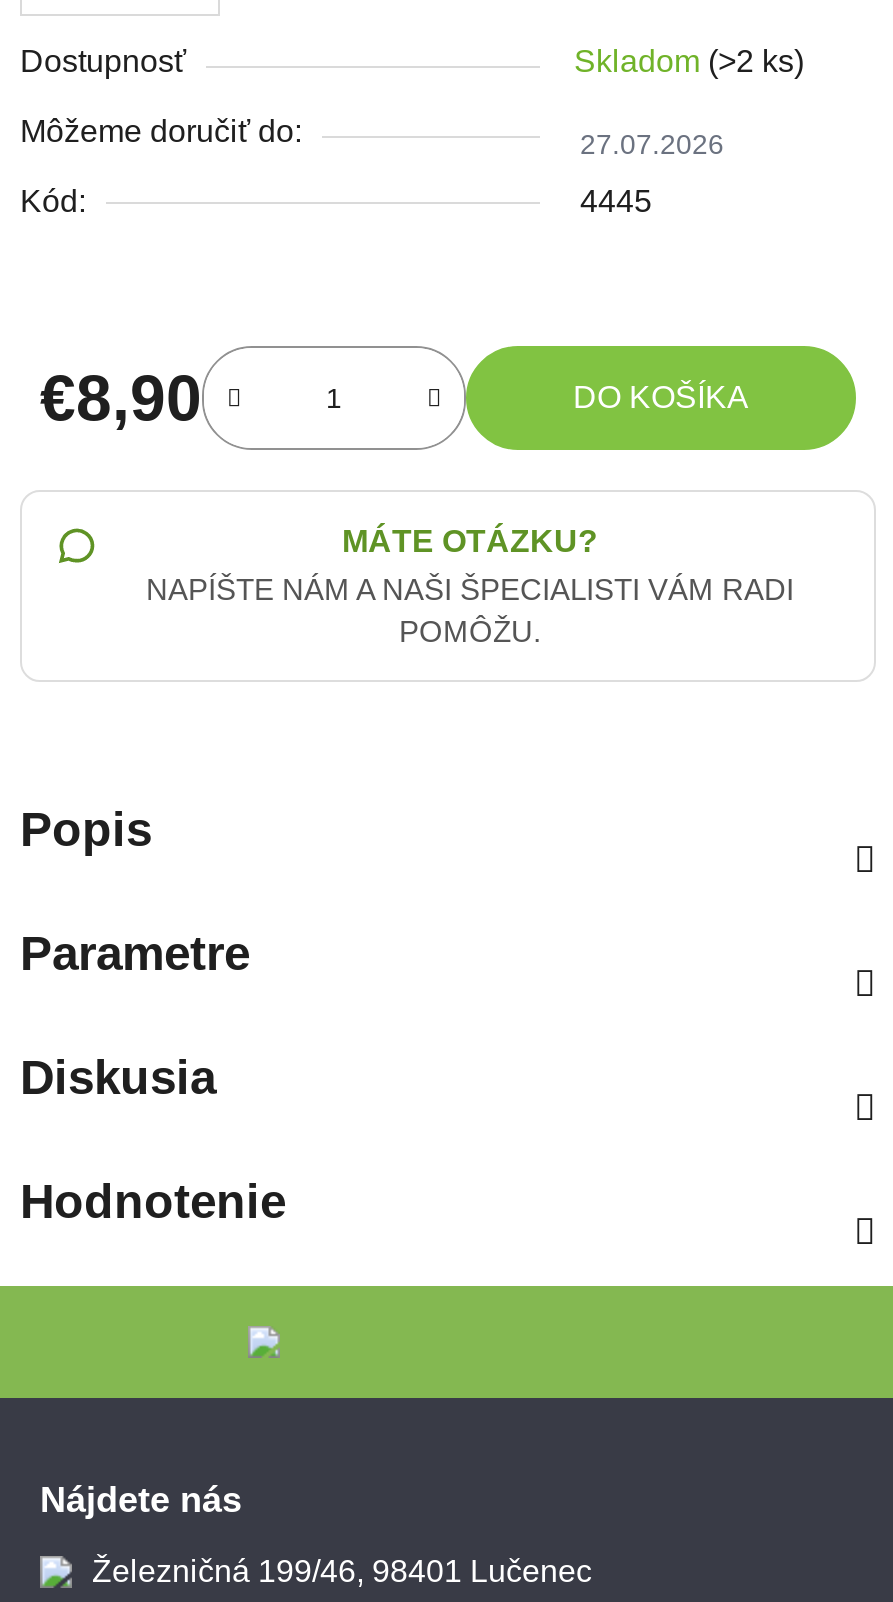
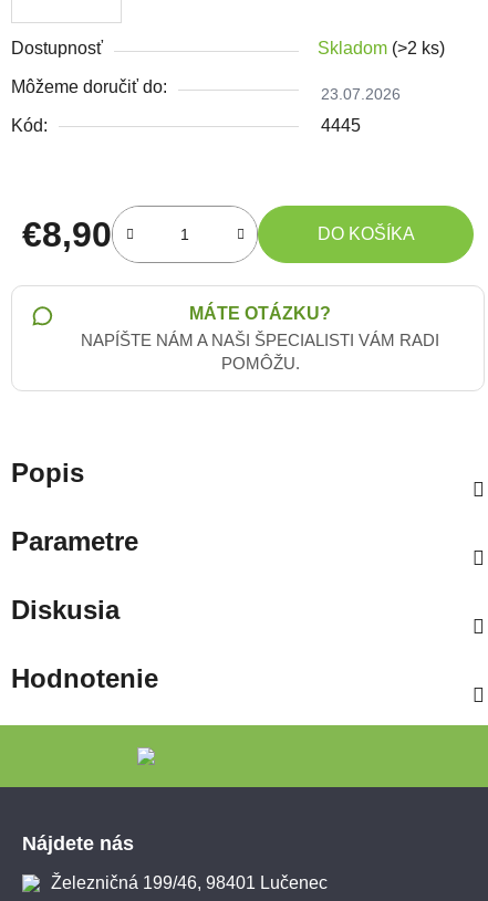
[580,127,724,159] 27.07.2026 -> [321,85,401,102] 23.07.2026

